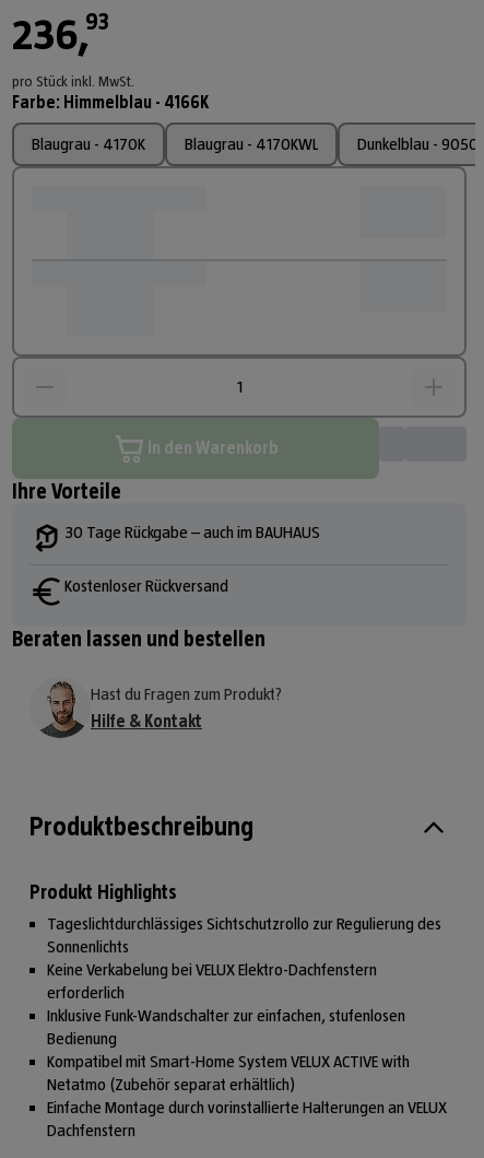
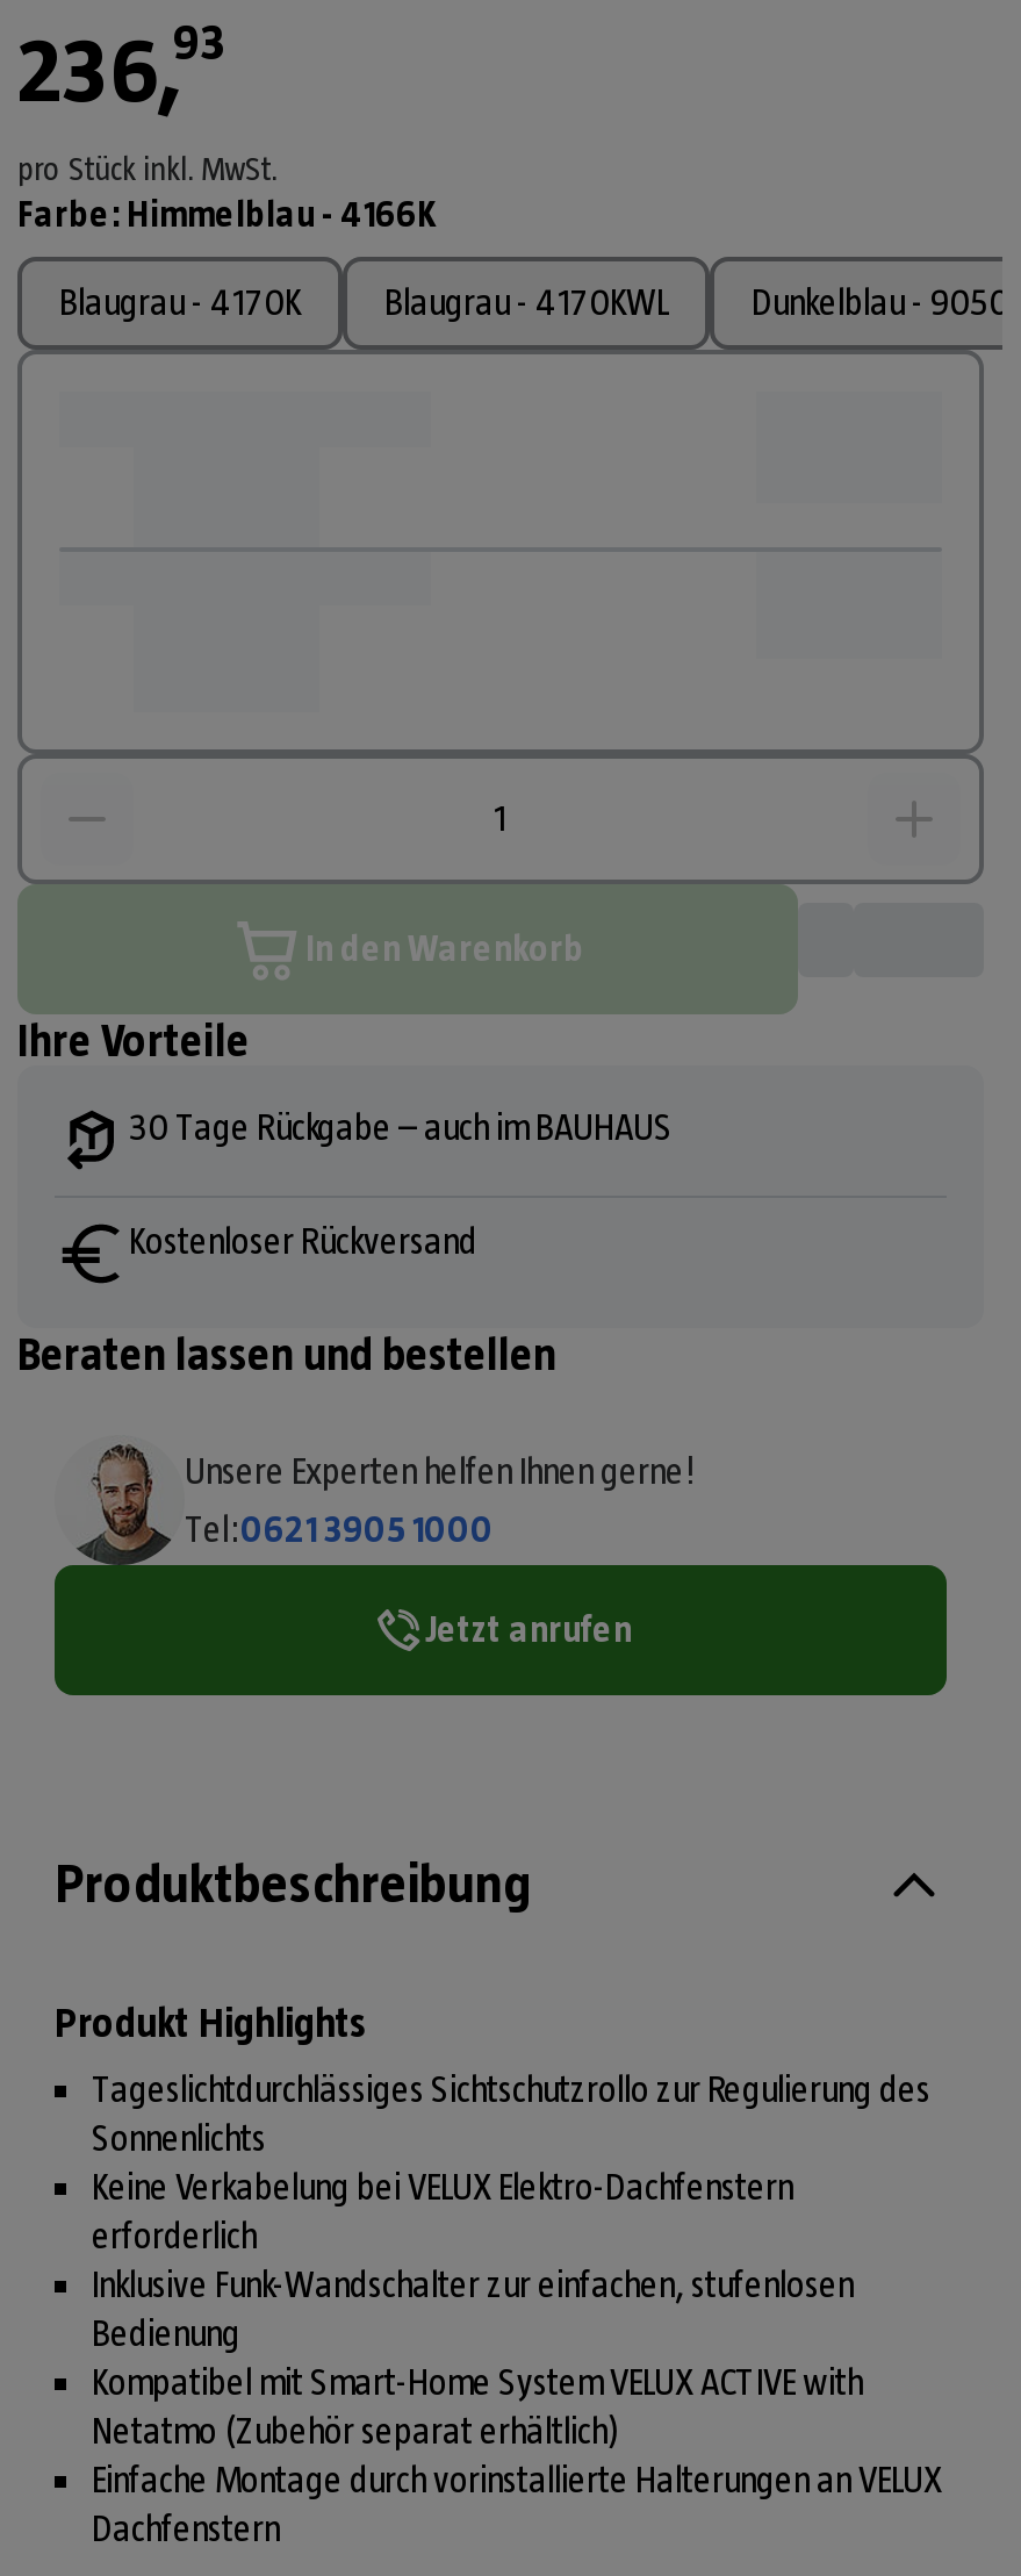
[91,684,282,730] Hast du Fragen zum Produkt? | Hilfe & Kontakt -> [185,1451,693,1648] Unsere Experten helfen Ihnen gerne! | Tel:0621 3905 1000 | Jetzt anrufen

